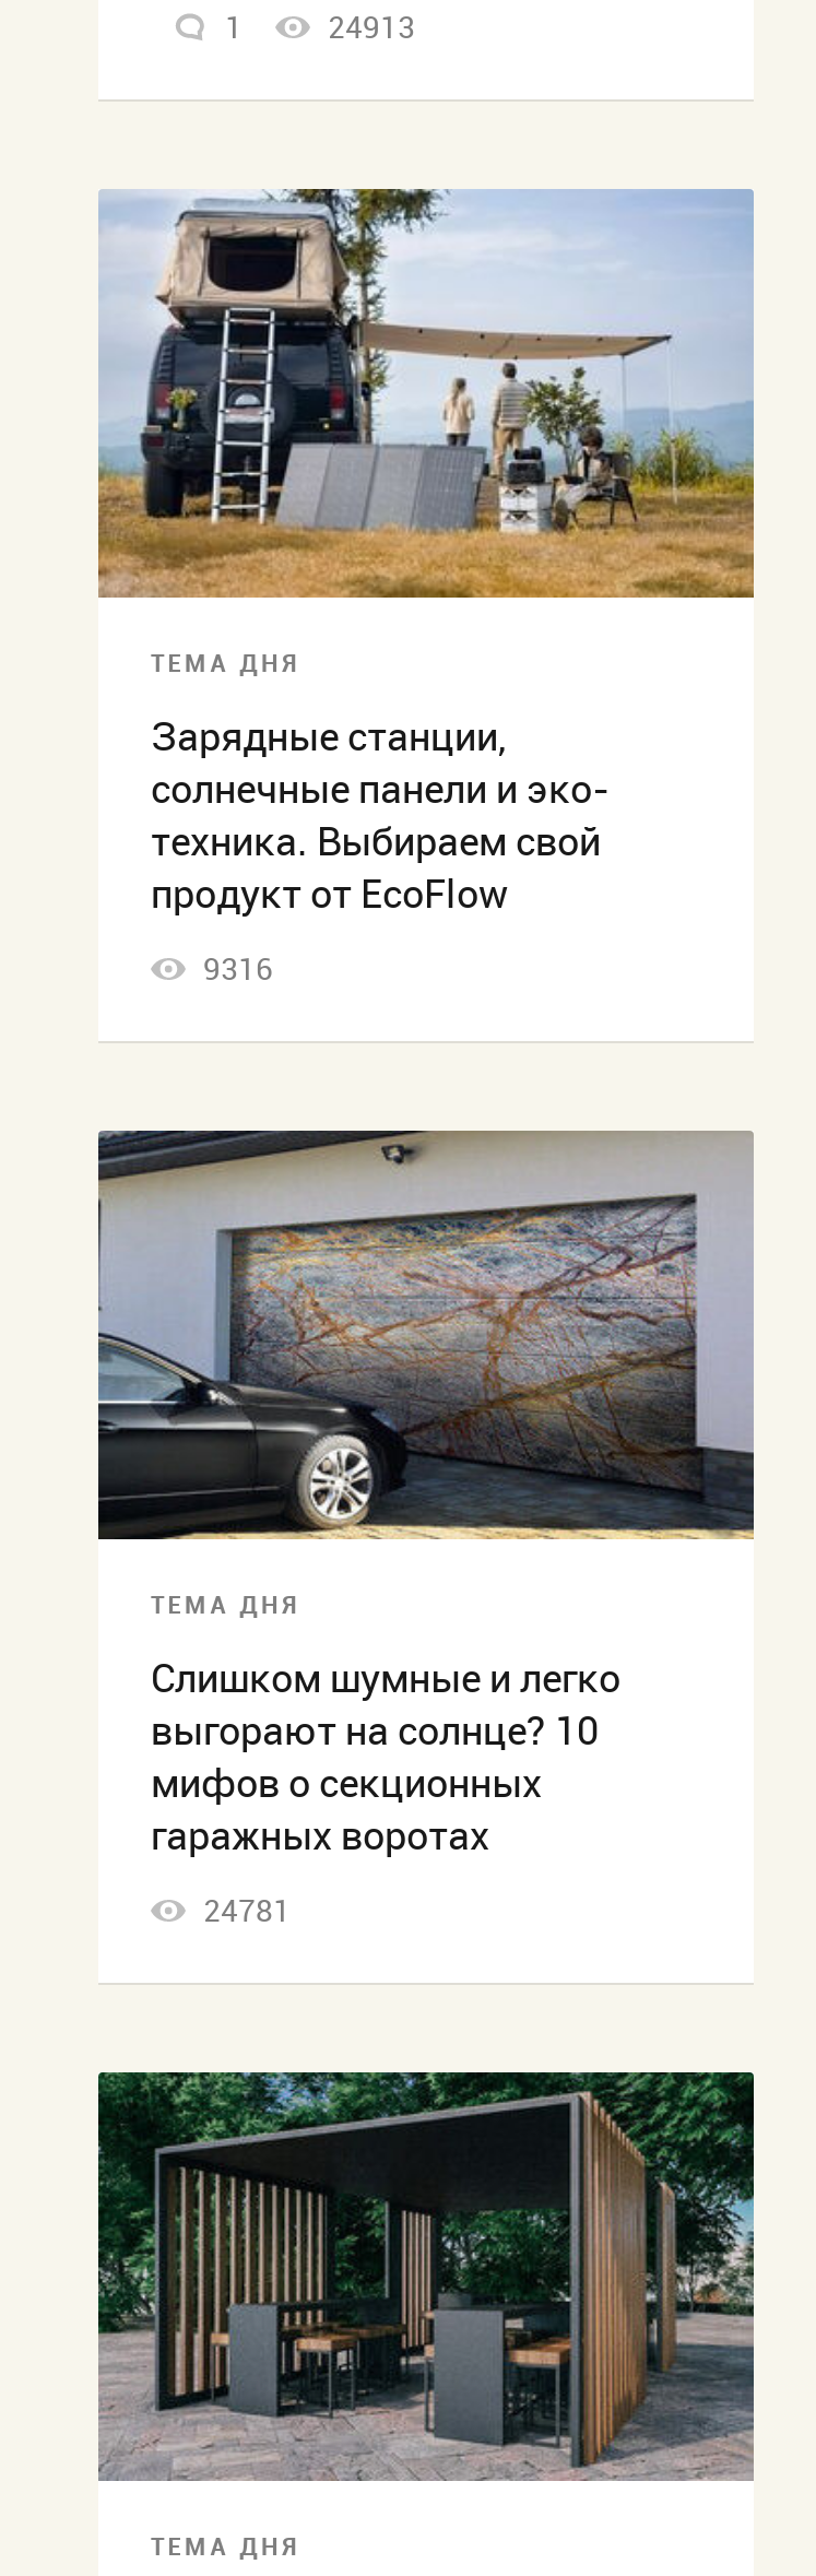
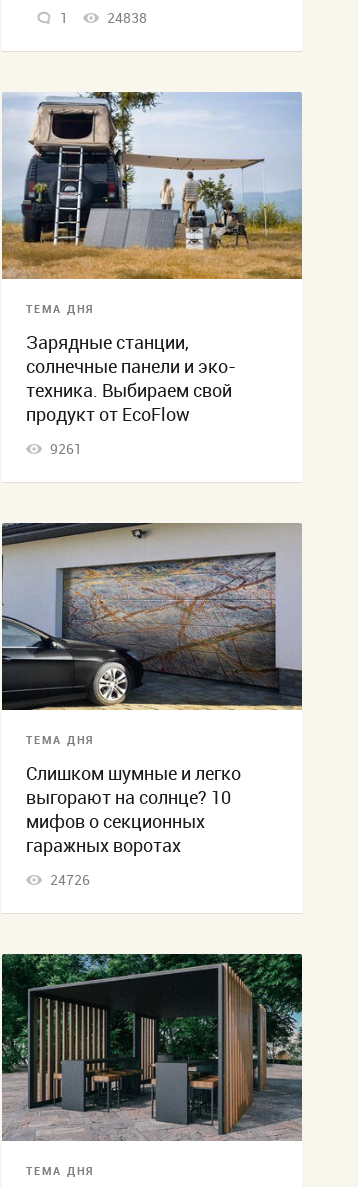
[328,10,415,45] 24913 -> [107,10,147,26] 24838
[203,952,273,986] 9316 -> [50,441,82,457] 9261
[203,1893,291,1928] 24781 -> [50,872,90,888] 24726

